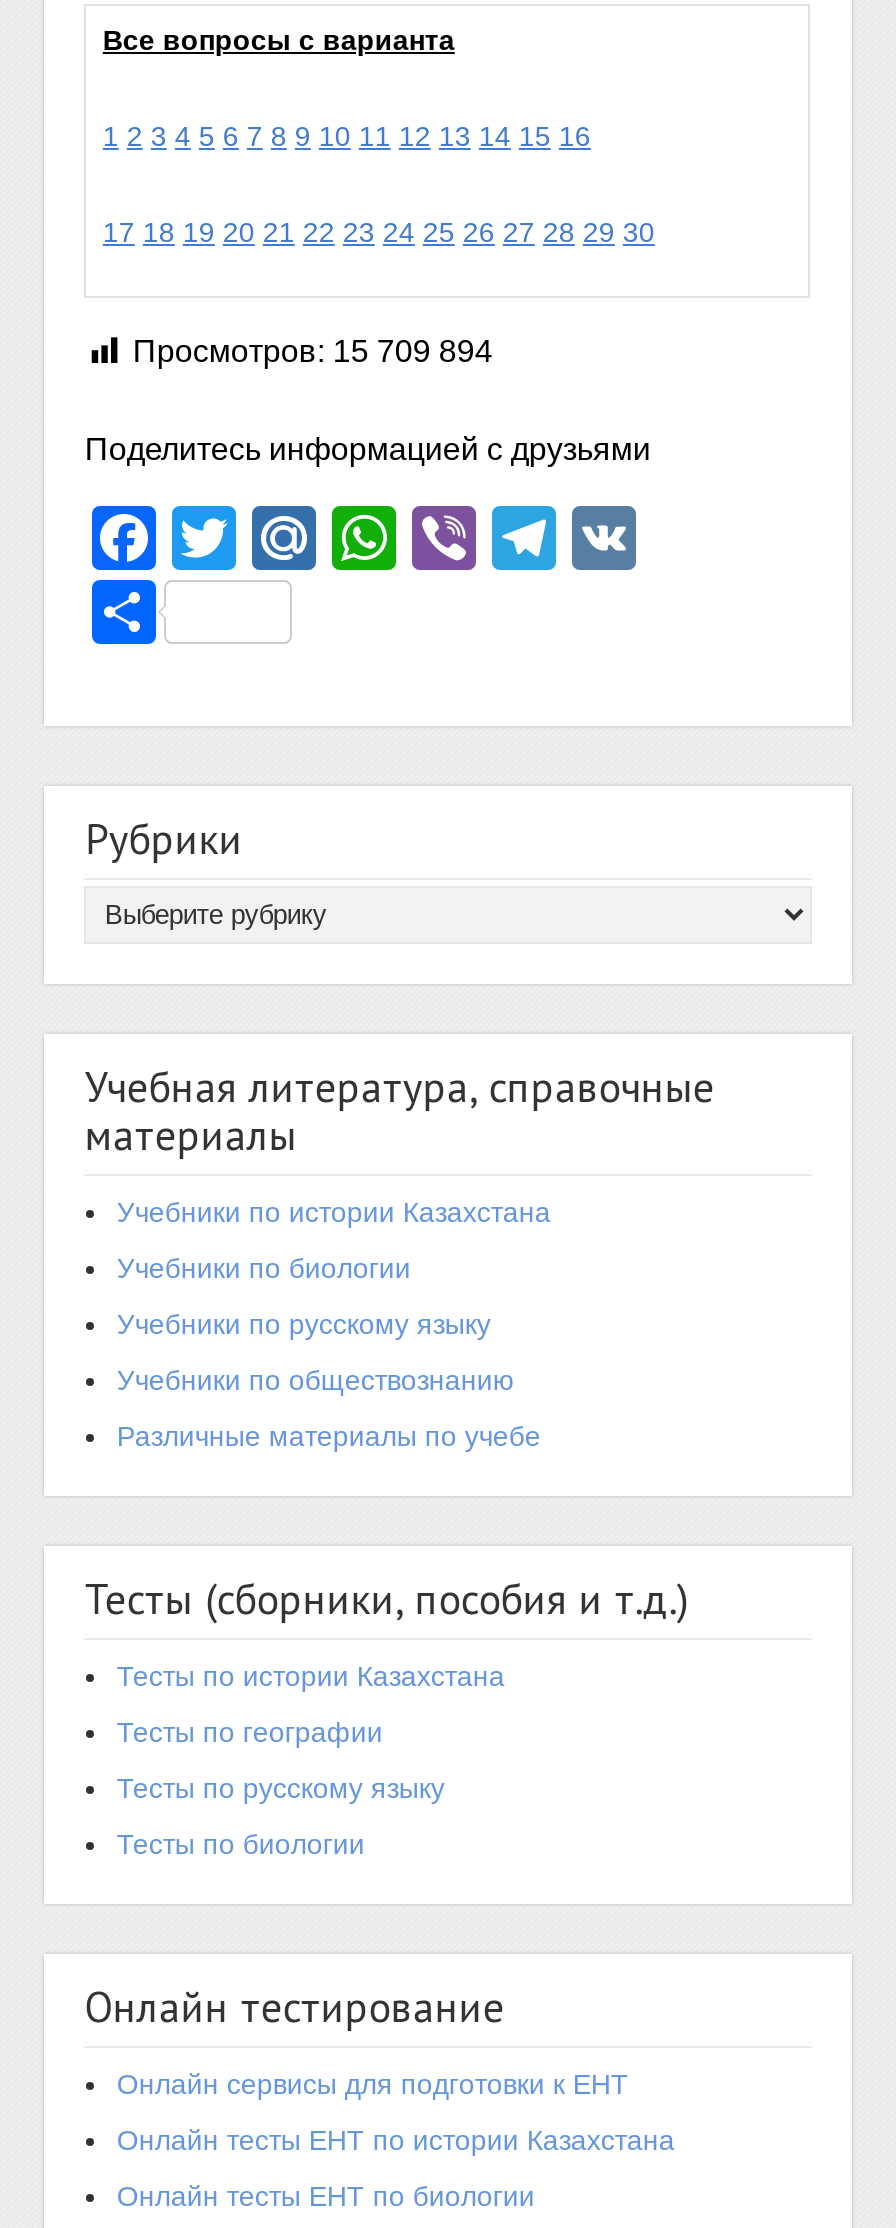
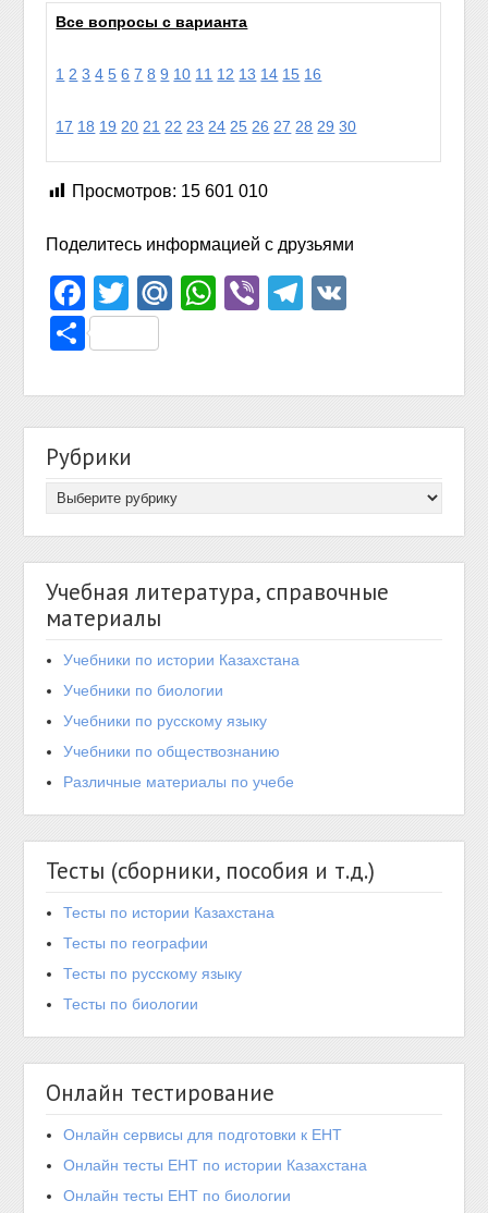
[133,334,493,368] Просмотров: 15 709 894 -> [72,182,268,200] Просмотров: 15 601 010

